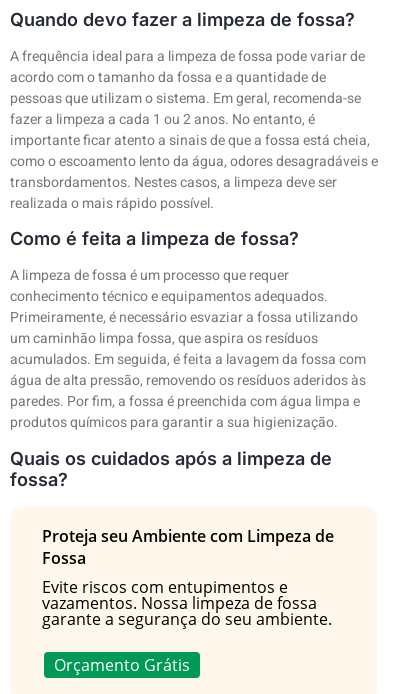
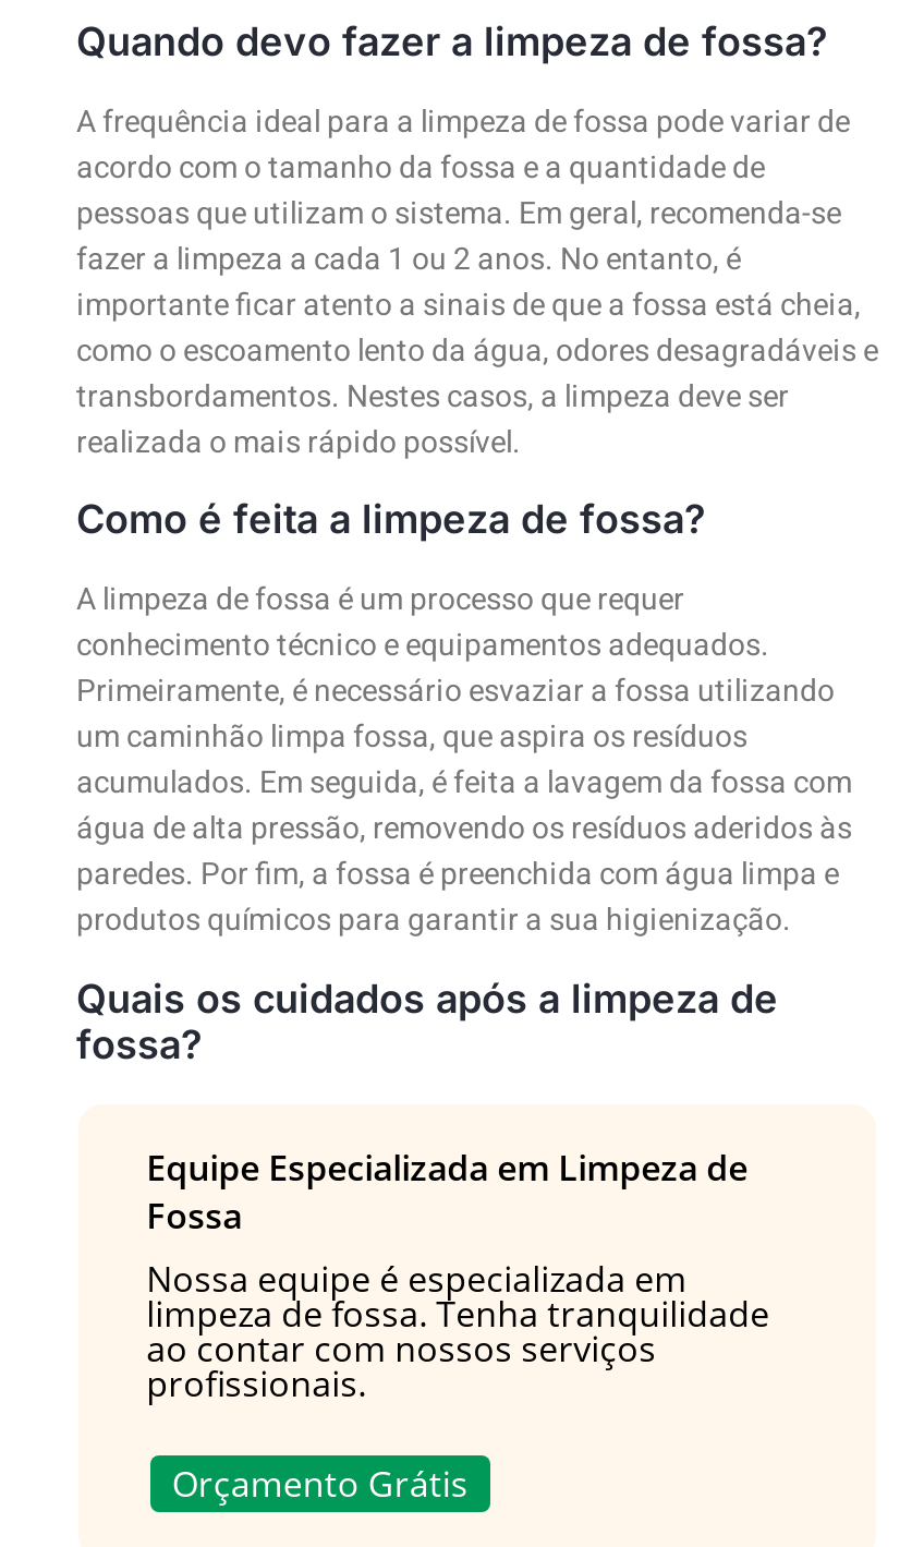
[42,525,334,547] Proteja seu Ambiente com Limpeza de -> [146,1143,748,1191] Equipe Especializada em Limpeza de
[42,576,332,630] Evite riscos com entupimentos e | vazamentos. Nossa limpeza de fossa | garante a segurança do seu ambiente. -> [146,1254,769,1407] Nossa equipe é especializada em | limpeza de fossa. Tenha tranquilidade | ao contar com nossos serviços | profissionais.

